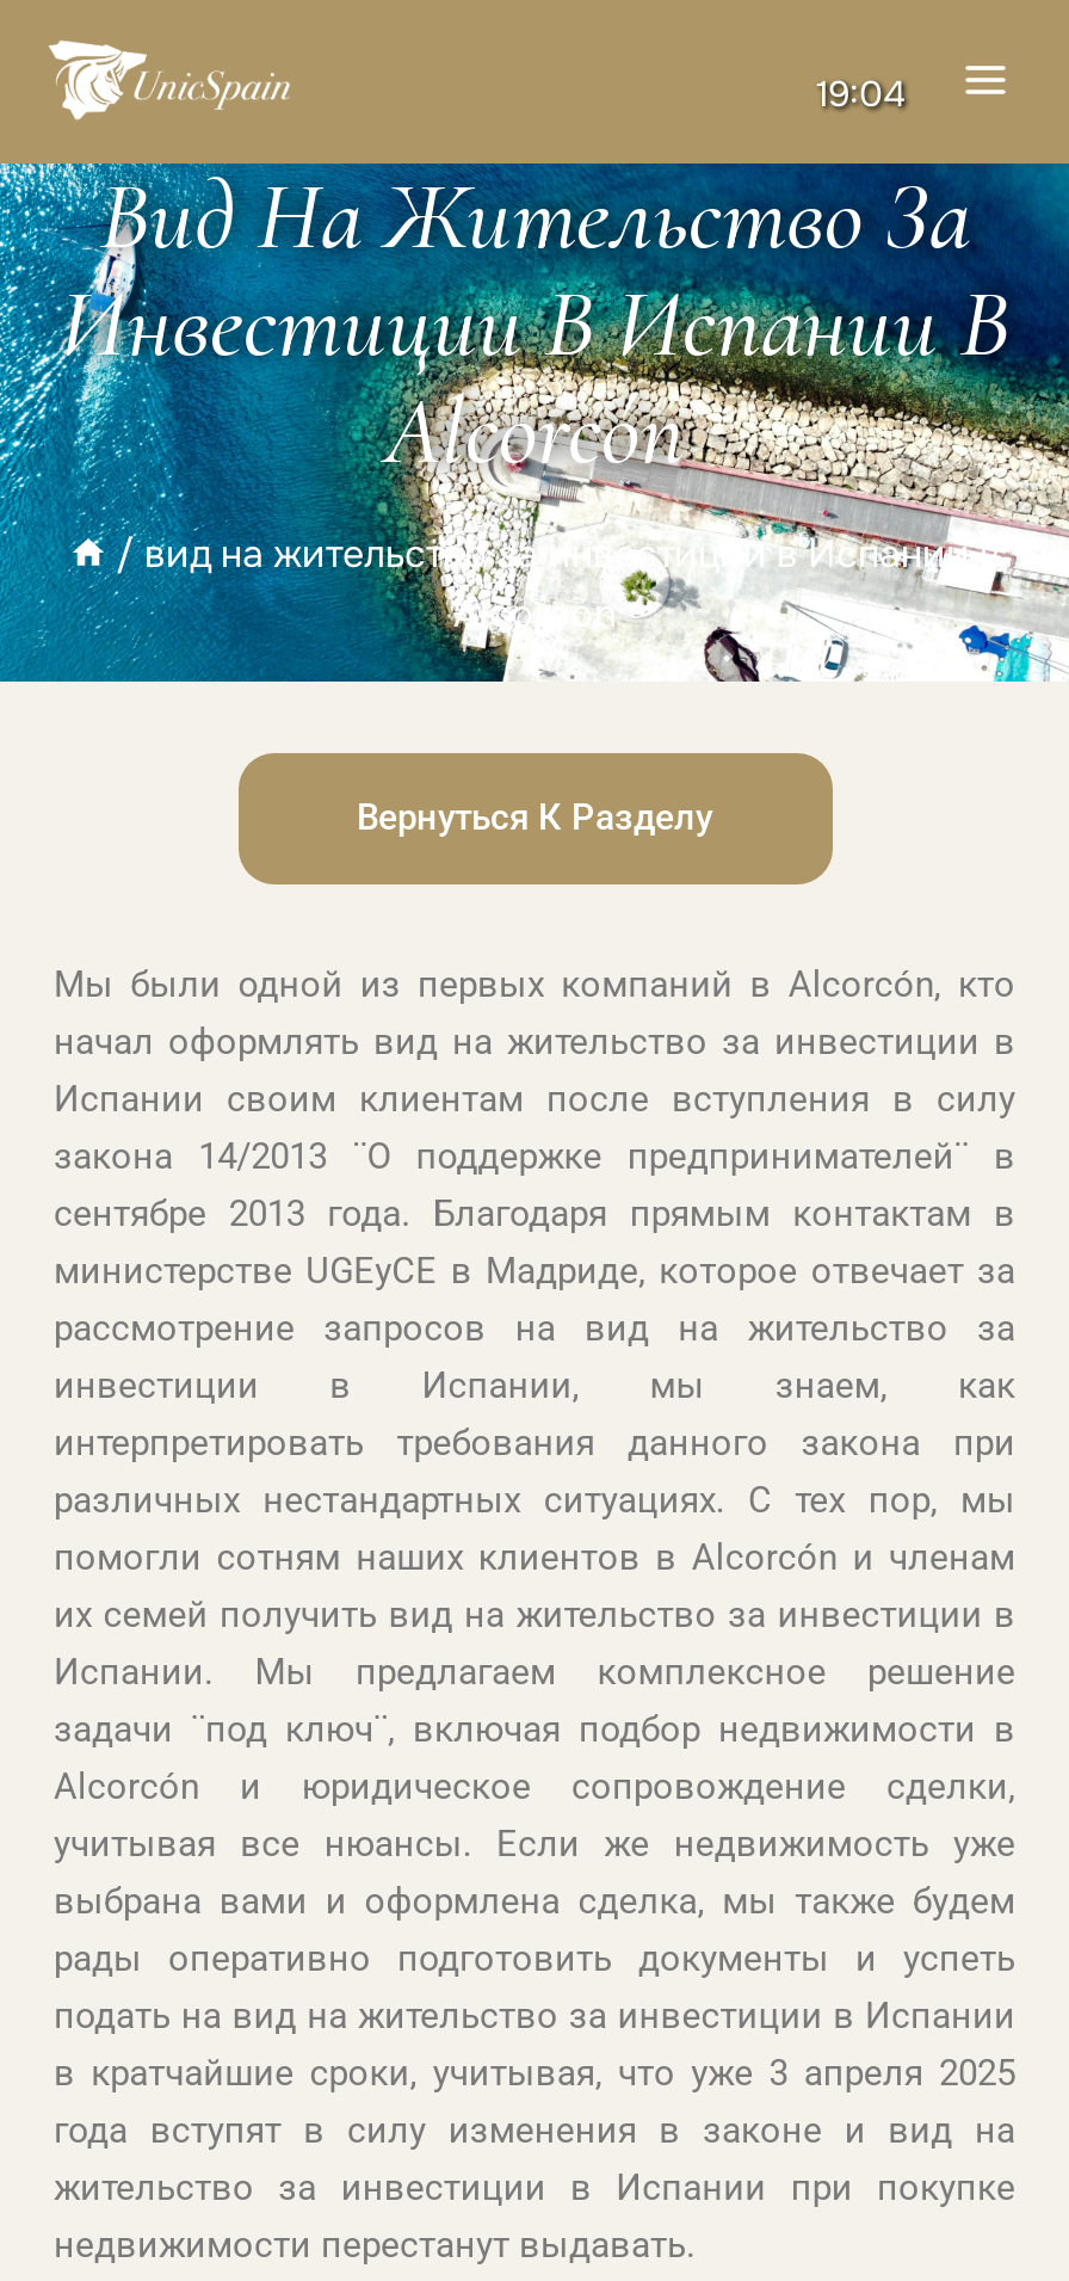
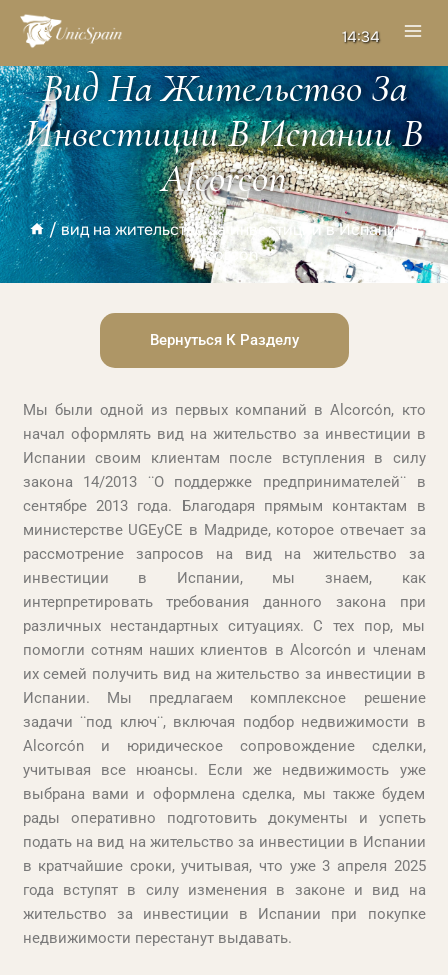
[816,69,907,117] 19:04 -> [342,26,380,46] 14:34

